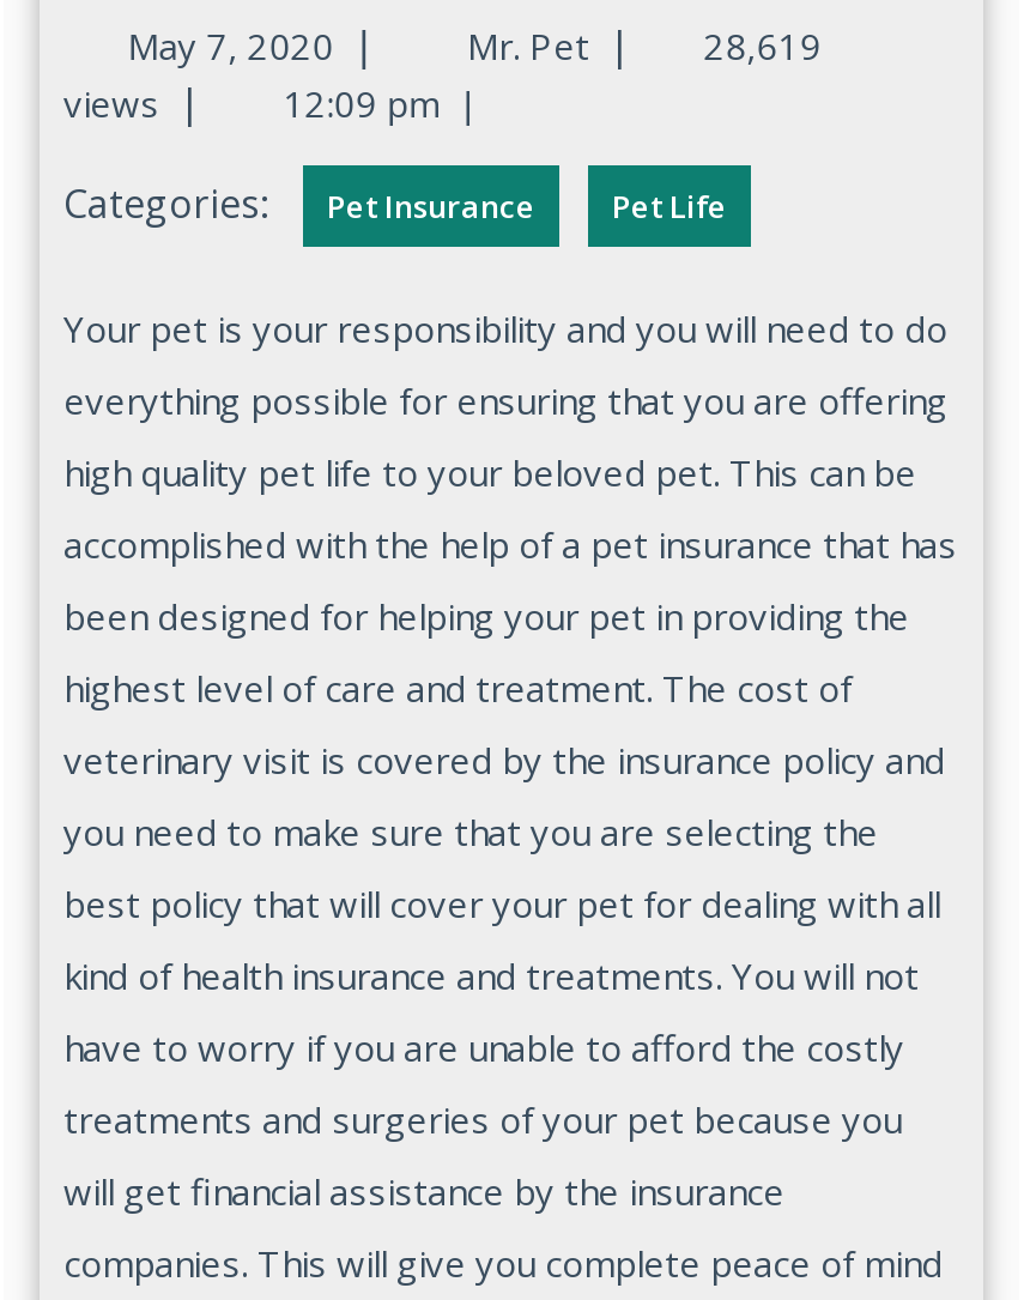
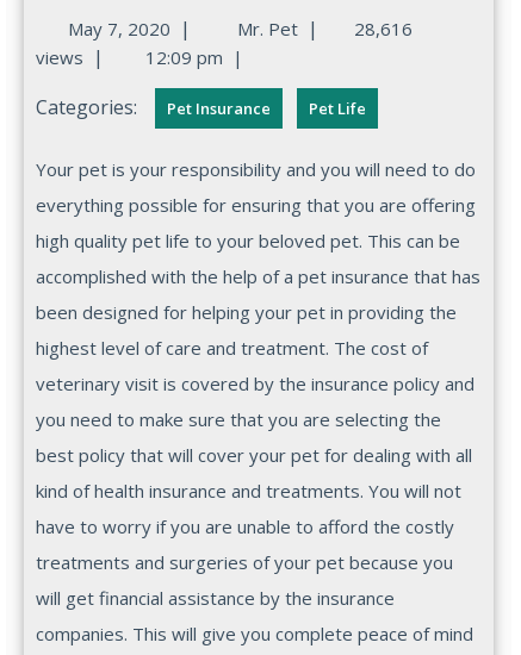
[704,23,821,71] 28,619 -> [354,17,413,41] 28,616

